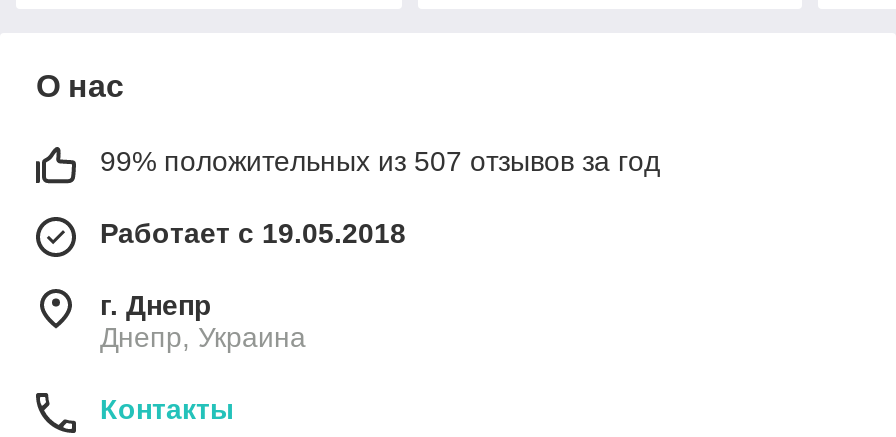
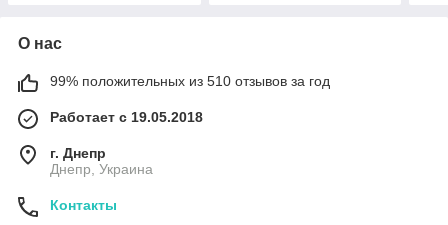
[100,145,660,177] 99% положительных из 507 отзывов за год -> [50,73,330,89] 99% положительных из 510 отзывов за год

